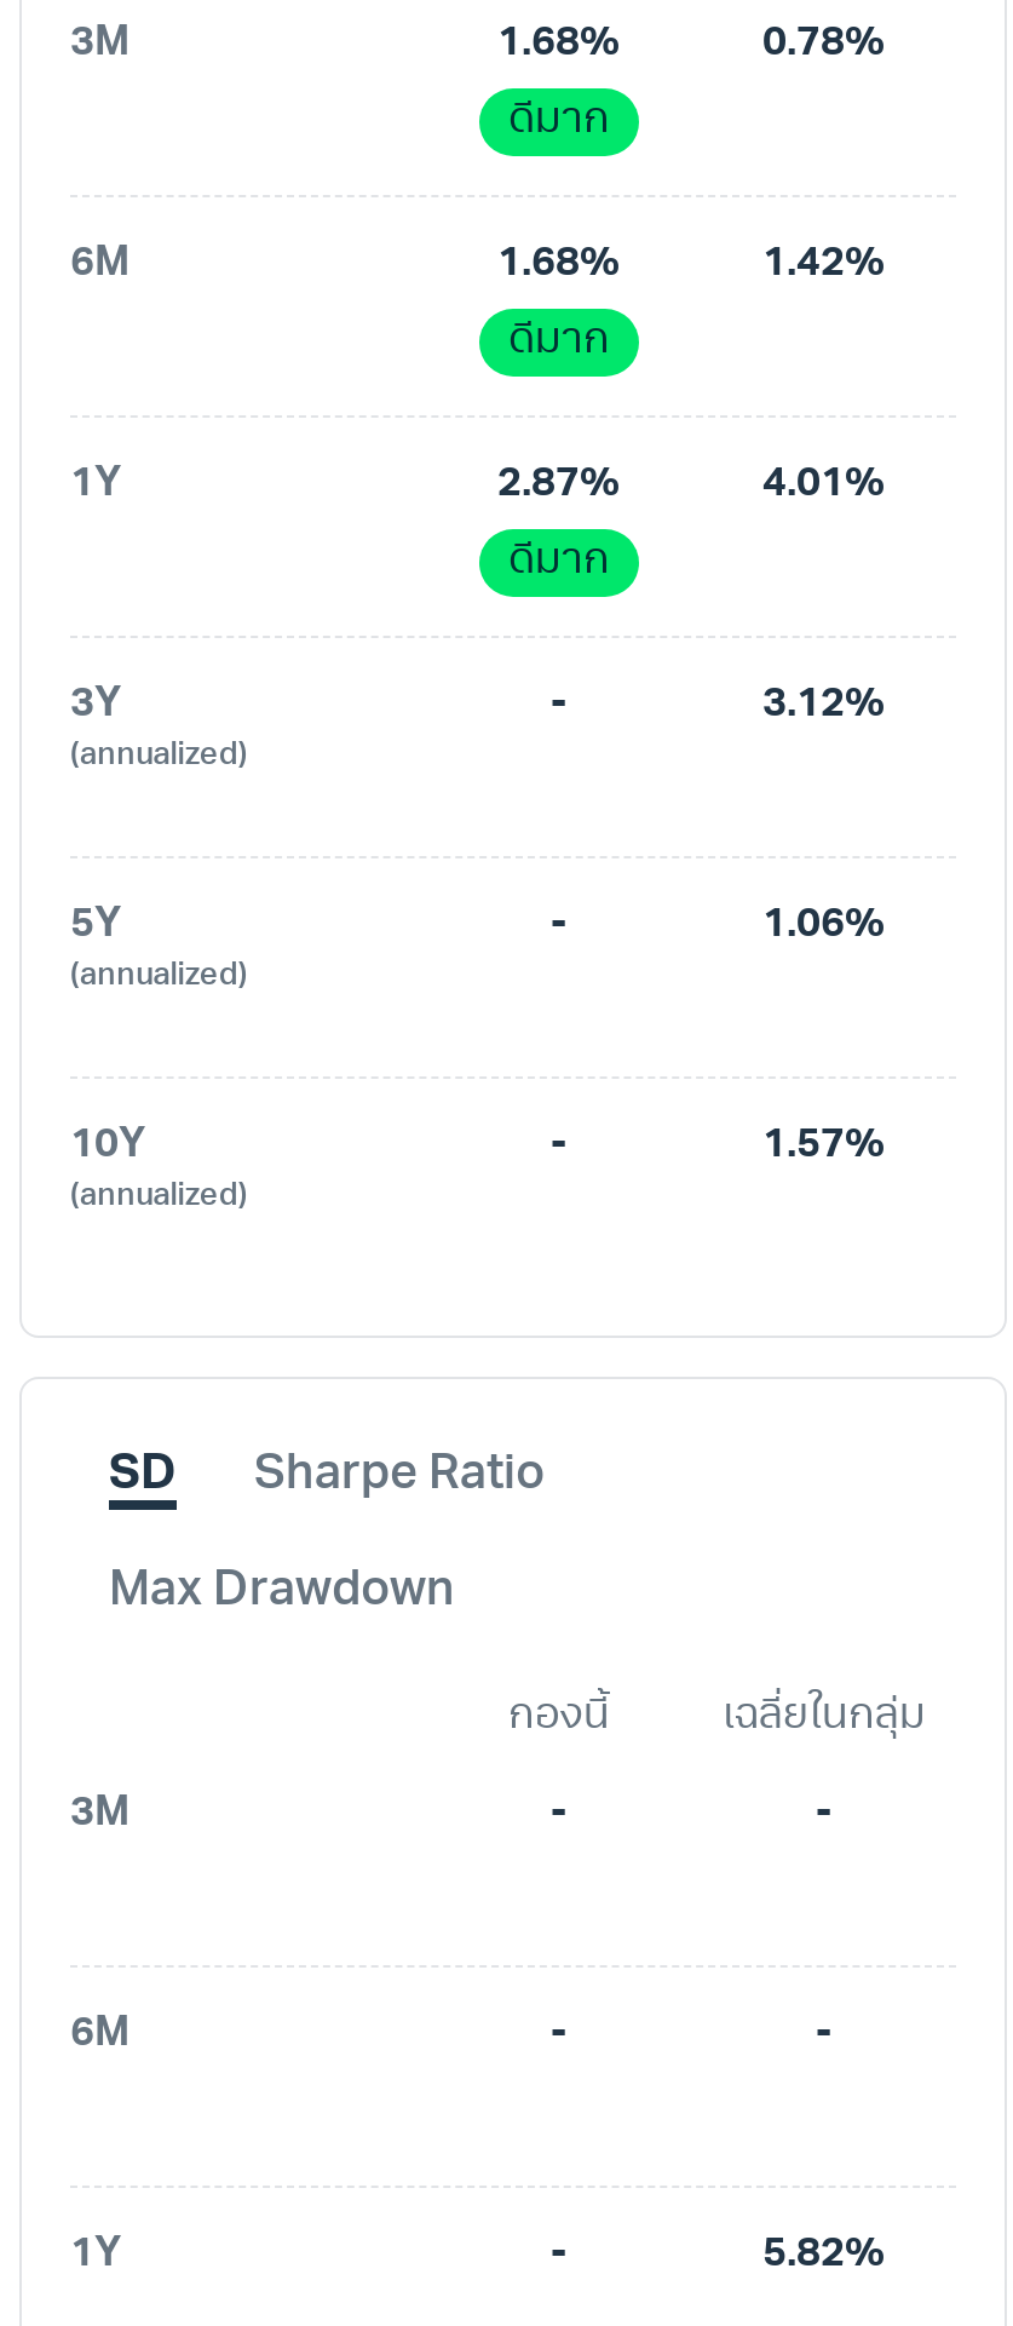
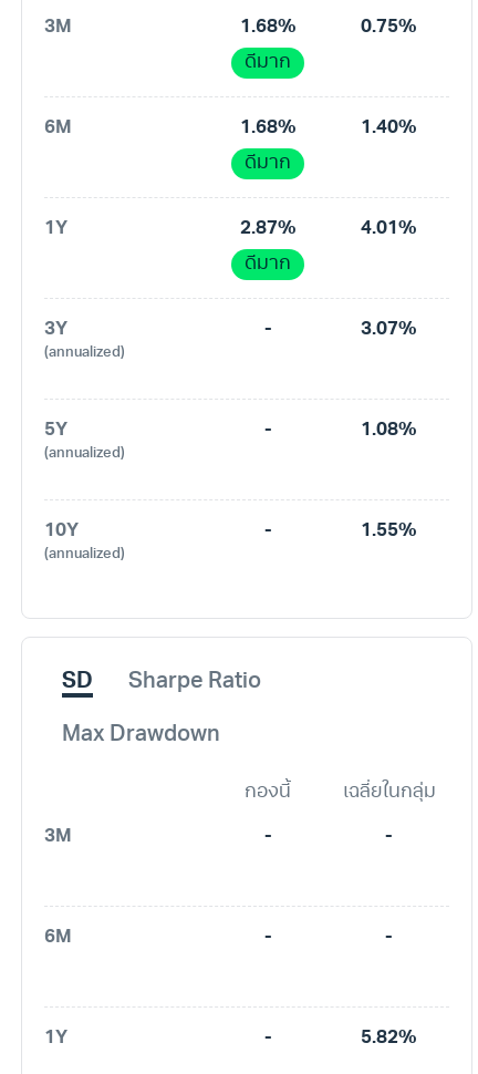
[762,23,886,65] 0.78% -> [361,18,417,37] 0.75%
[762,244,886,285] 1.42% -> [361,119,417,138] 1.40%
[762,685,886,726] 3.12% -> [361,320,417,339] 3.07%
[762,905,886,946] 1.06% -> [361,421,417,440] 1.08%
[762,1125,886,1167] 1.57% -> [361,522,417,541] 1.55%

